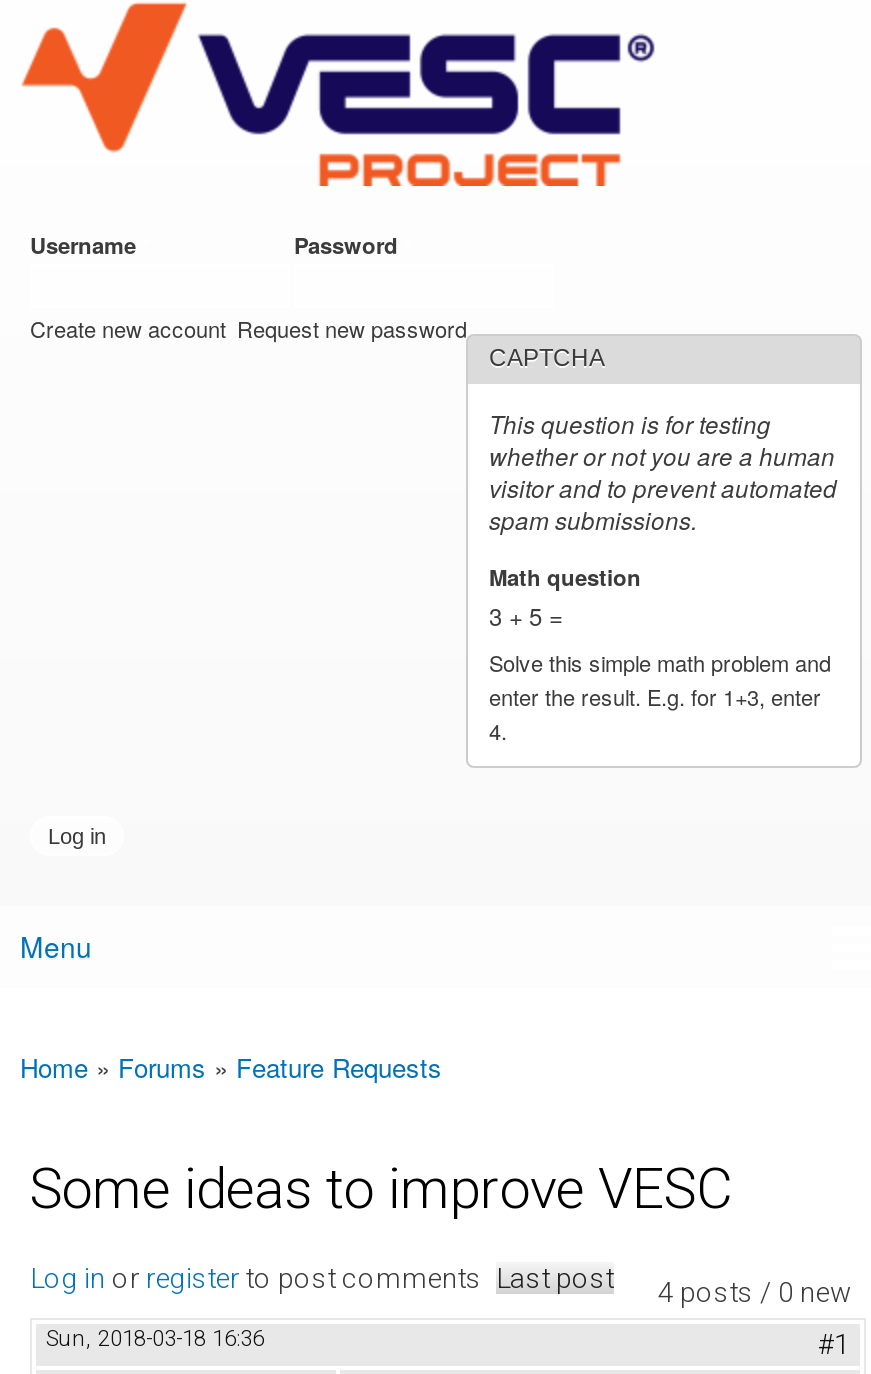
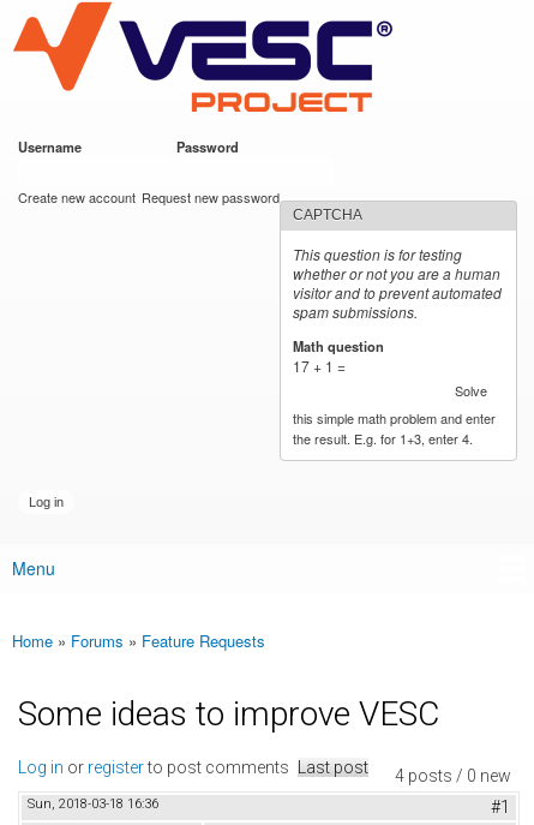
[489,598,831,746] 3 + 5 = | Solve this simple math problem and | enter the result. E.g. for 1+3, enter | 4. -> [293,355,496,448] 17 + 1 = | Solve | this simple math problem and enter | the result. E.g. for 1+3, enter 4.

